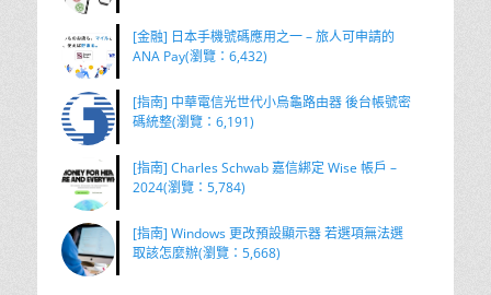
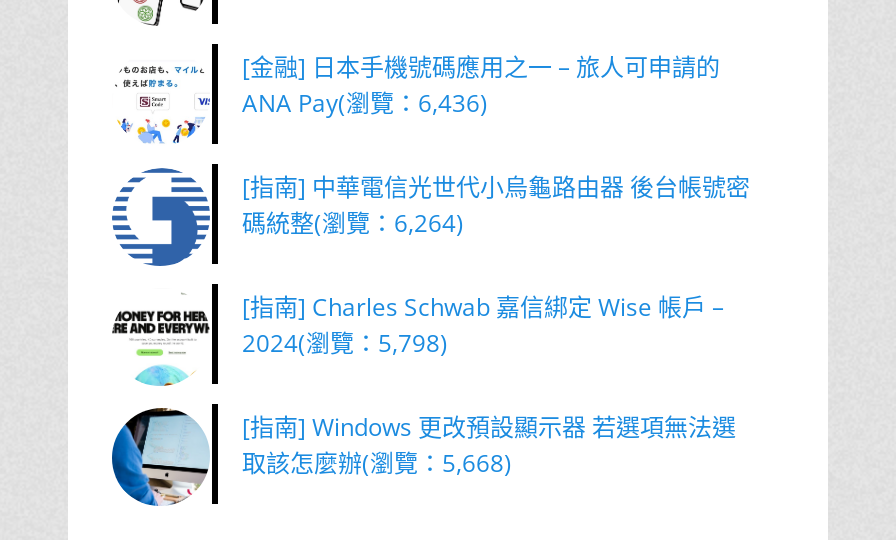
[133,47,267,66] ANA Pay(瀏覽：6,432) -> [242,86,488,120] ANA Pay(瀏覽：6,436)
[133,113,254,131] 碼統整(瀏覽：6,191) -> [242,206,464,240] 碼統整(瀏覽：6,264)
[133,178,245,197] 2024(瀏覽：5,784) -> [242,326,448,360] 2024(瀏覽：5,798)

